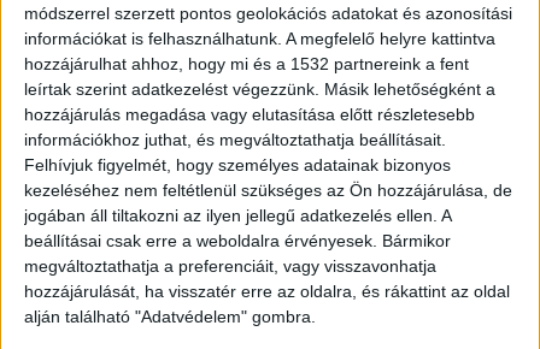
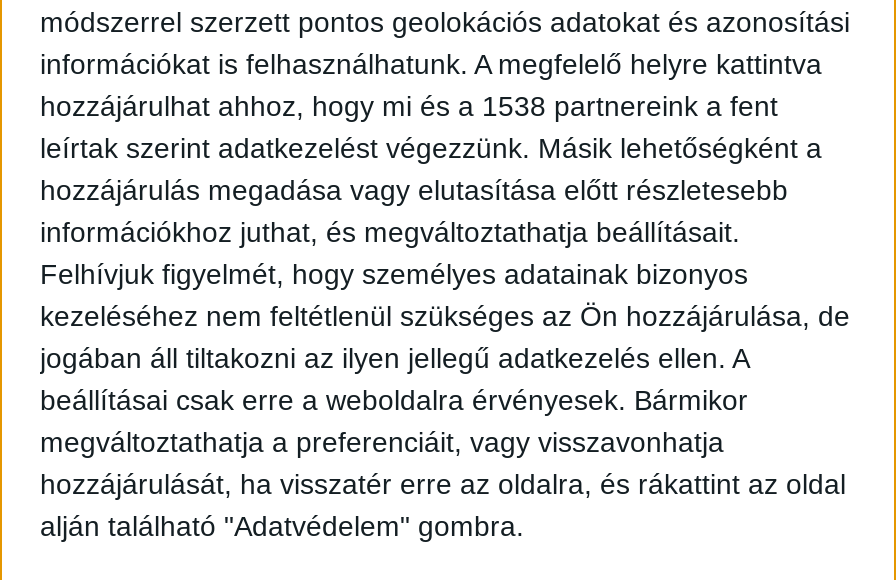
[24,54,469,73] hozzájárulhat ahhoz, hogy mi és a 1532 partnereink a fent -> [40,90,778,122] hozzájárulhat ahhoz, hogy mi és a 1538 partnereink a fent

